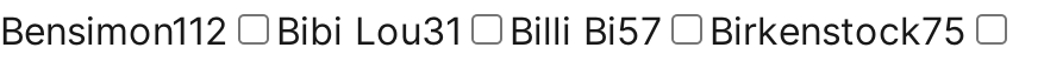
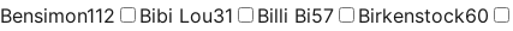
[0,7,967,54] Bensimon112 Bibi Lou31 Billi Bi57 Birkenstock75 -> [0,3,489,27] Bensimon112 Bibi Lou31 Billi Bi57 Birkenstock60

